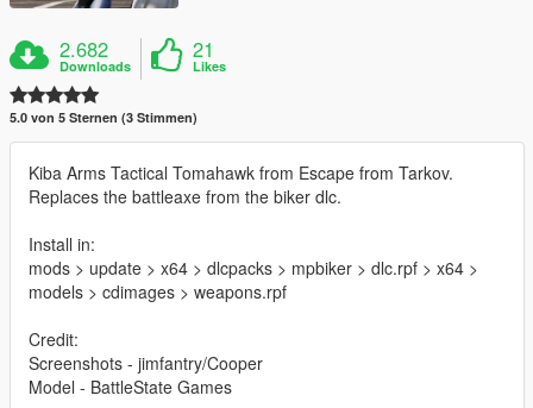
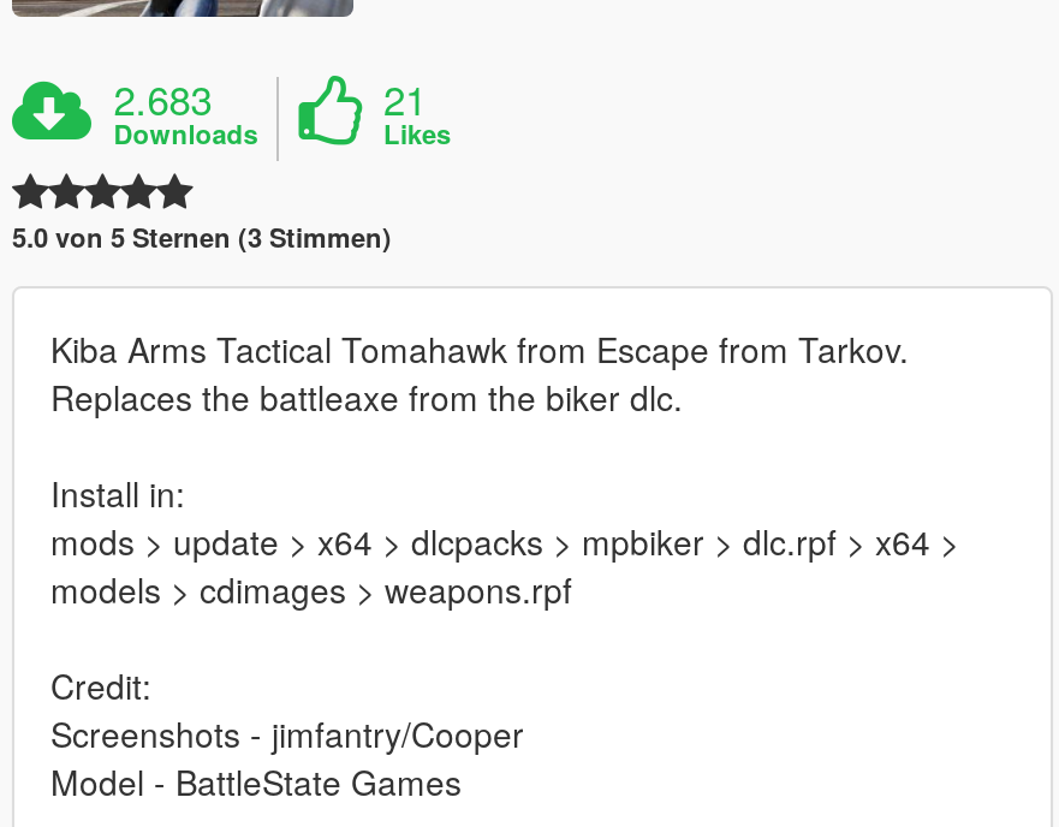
[60,34,109,63] 2.682 -> [113,69,212,126] 2.683

